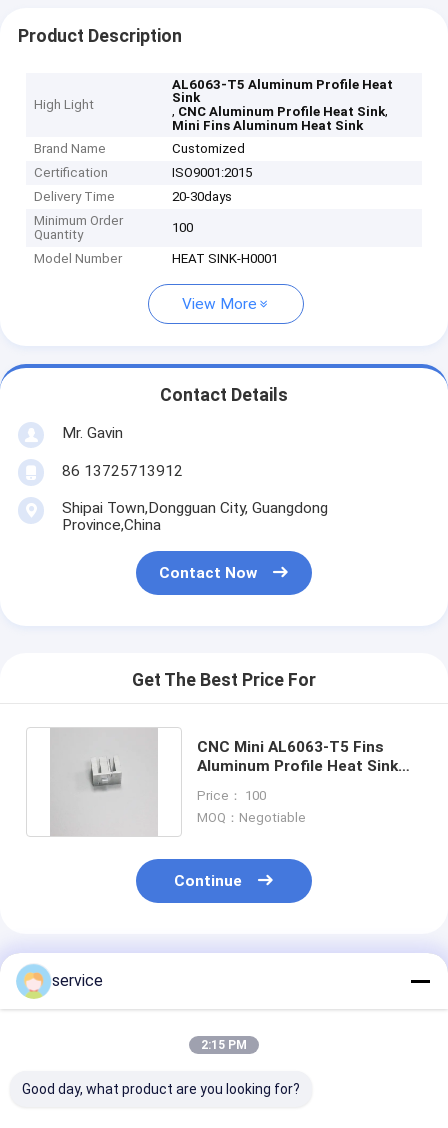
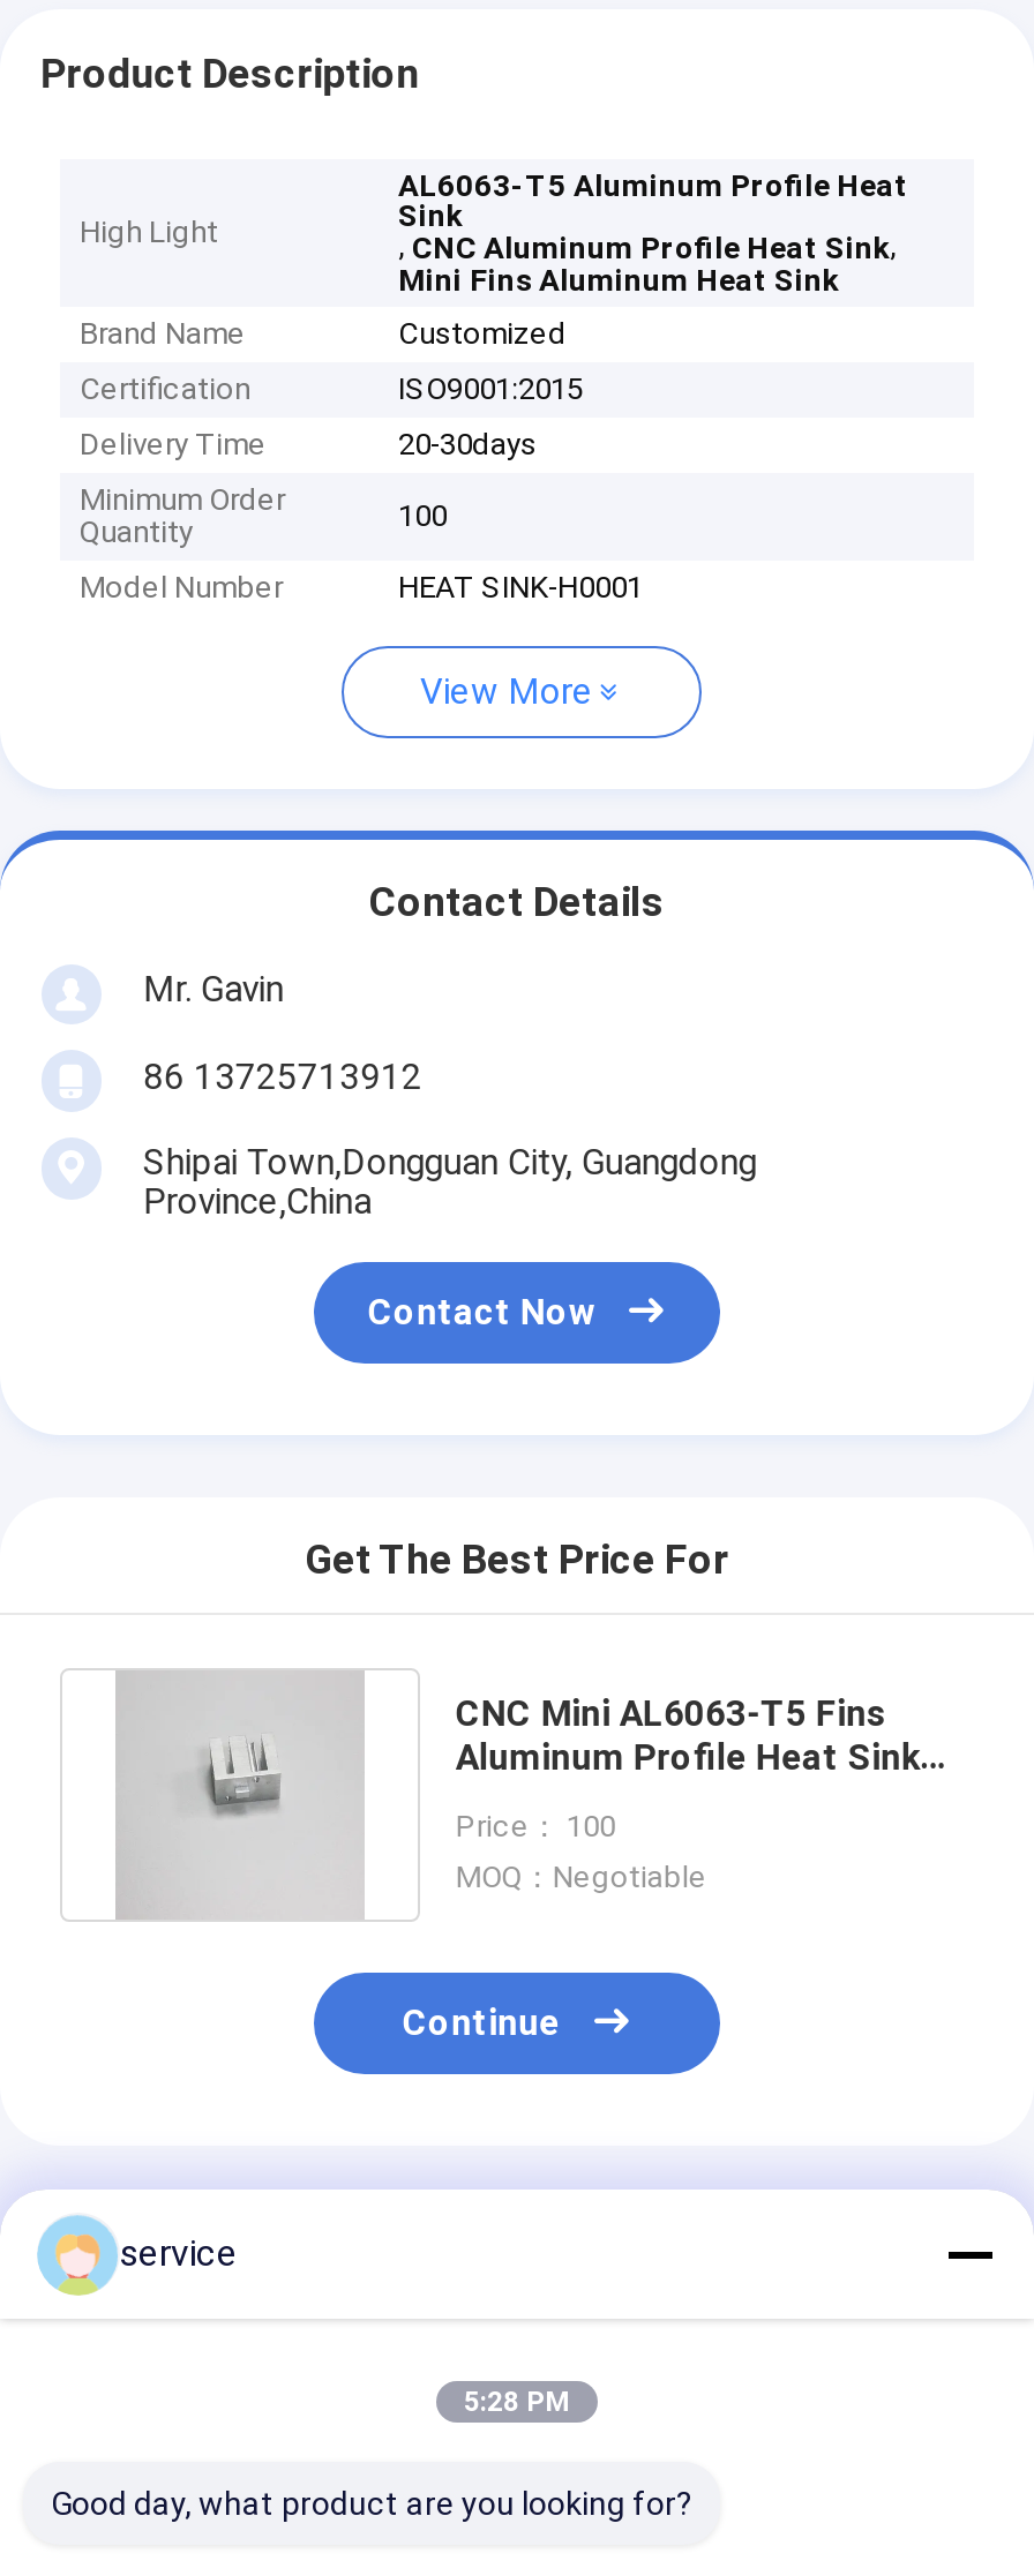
[201,1038,247,1052] 2:15 PM -> [464,2386,570,2418] 5:28 PM

